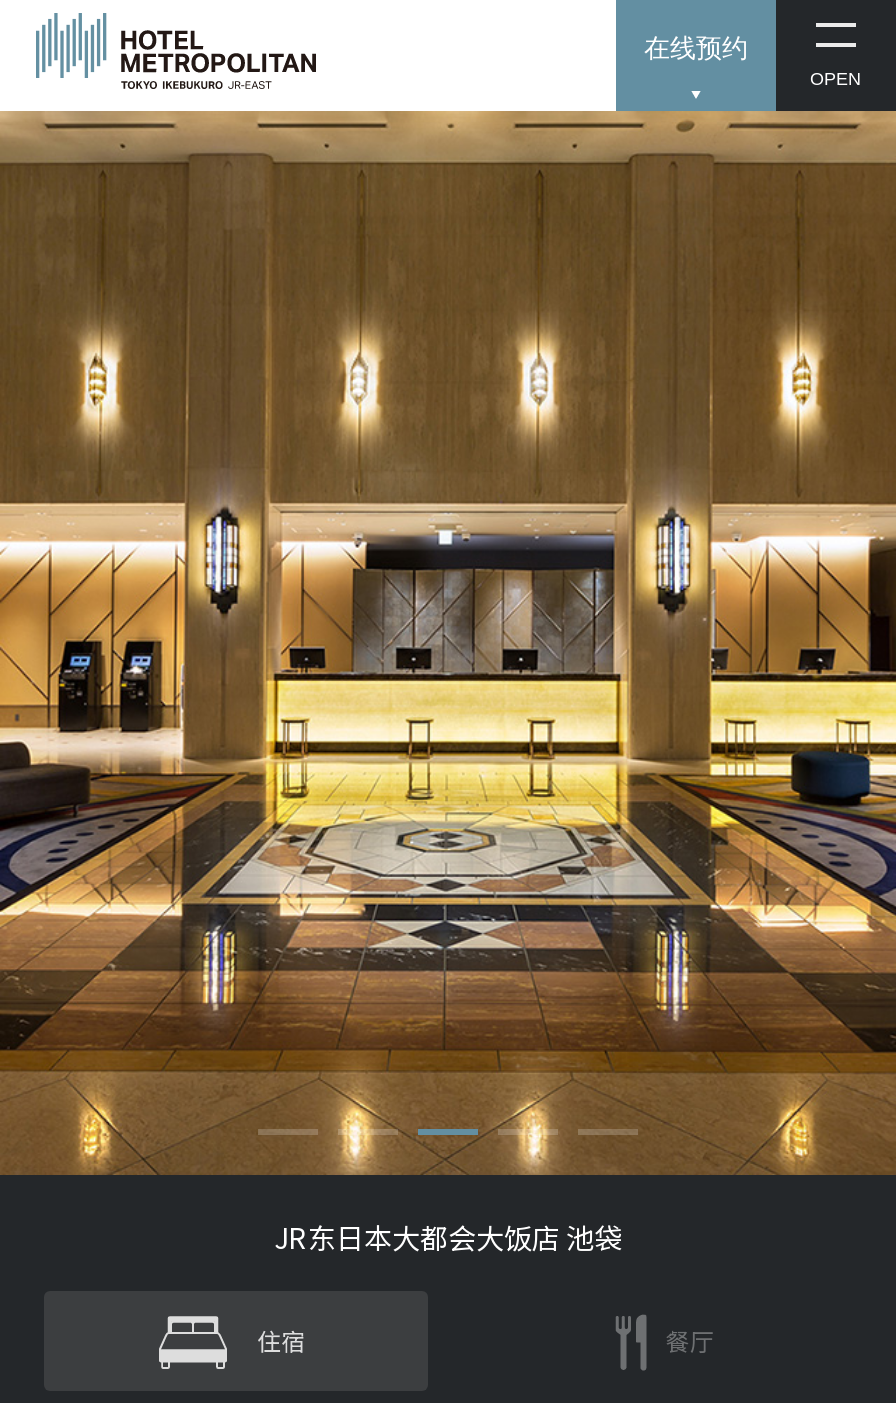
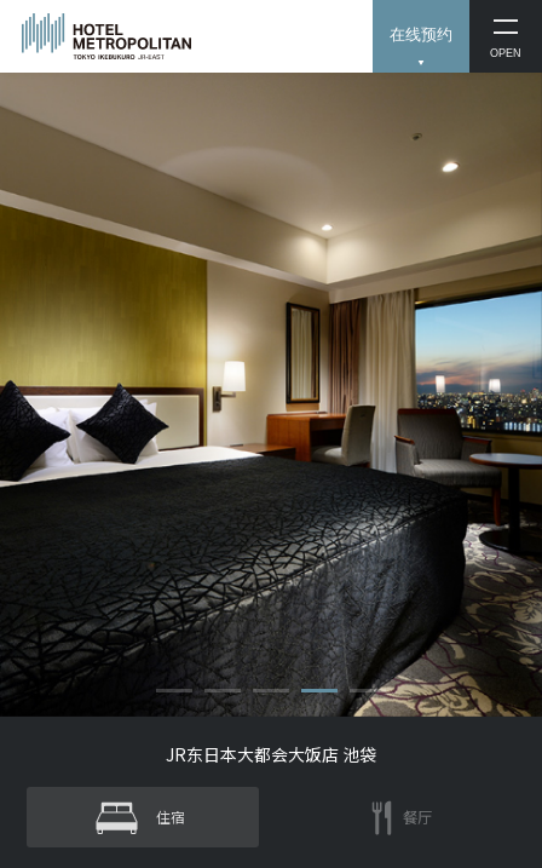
[6,109,890,1177] [image] -> [4,73,538,717] [image]

